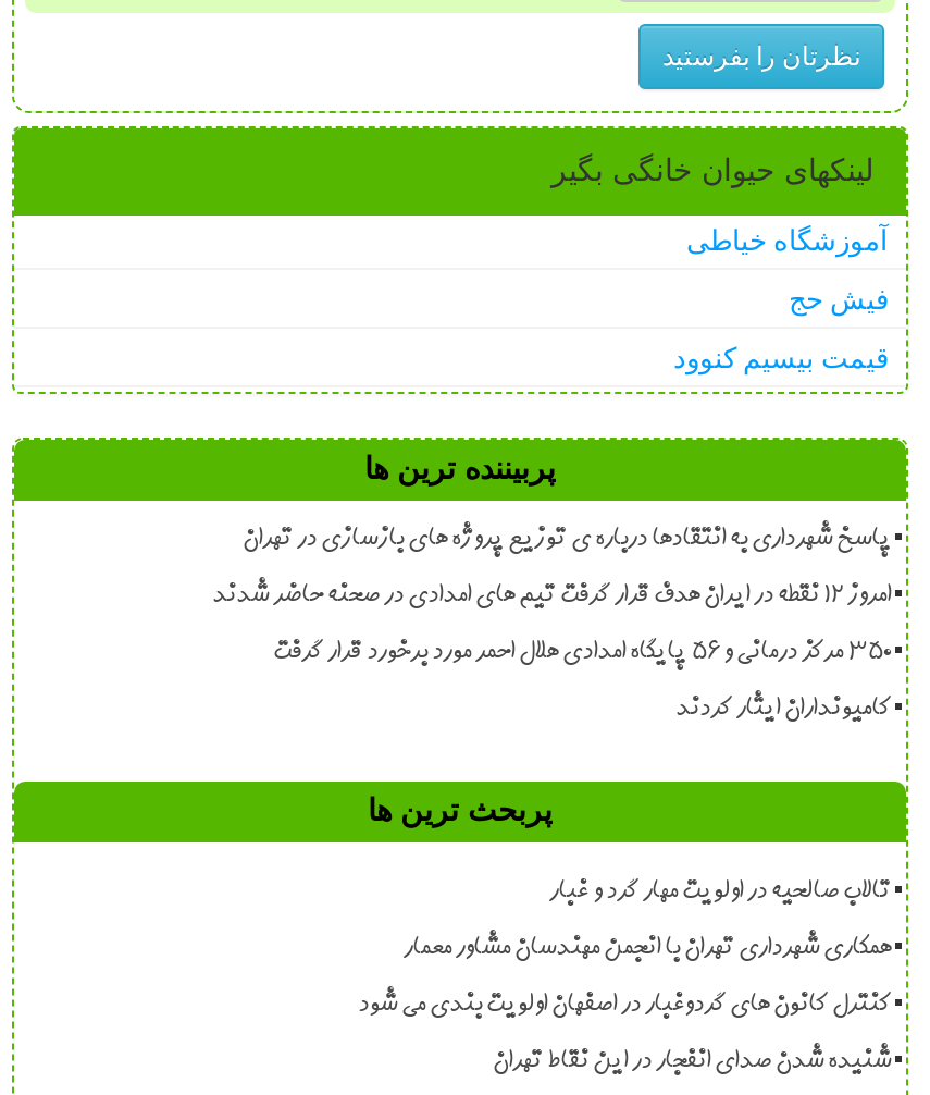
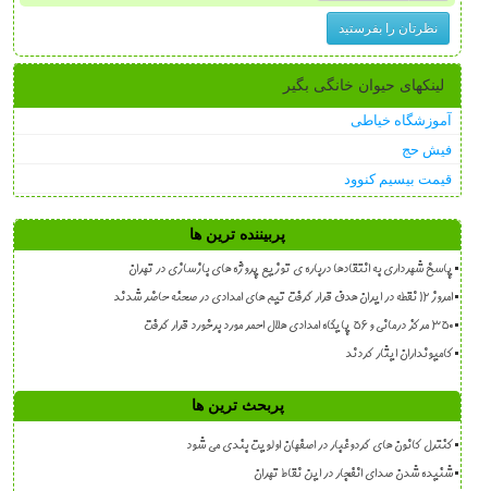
[404,879,891,961] تالاب صالحیه در اولویت مهار گرد و غبار | همکاری شهرداری تهران با انجمن مهندسان مشاور معمار -> none

